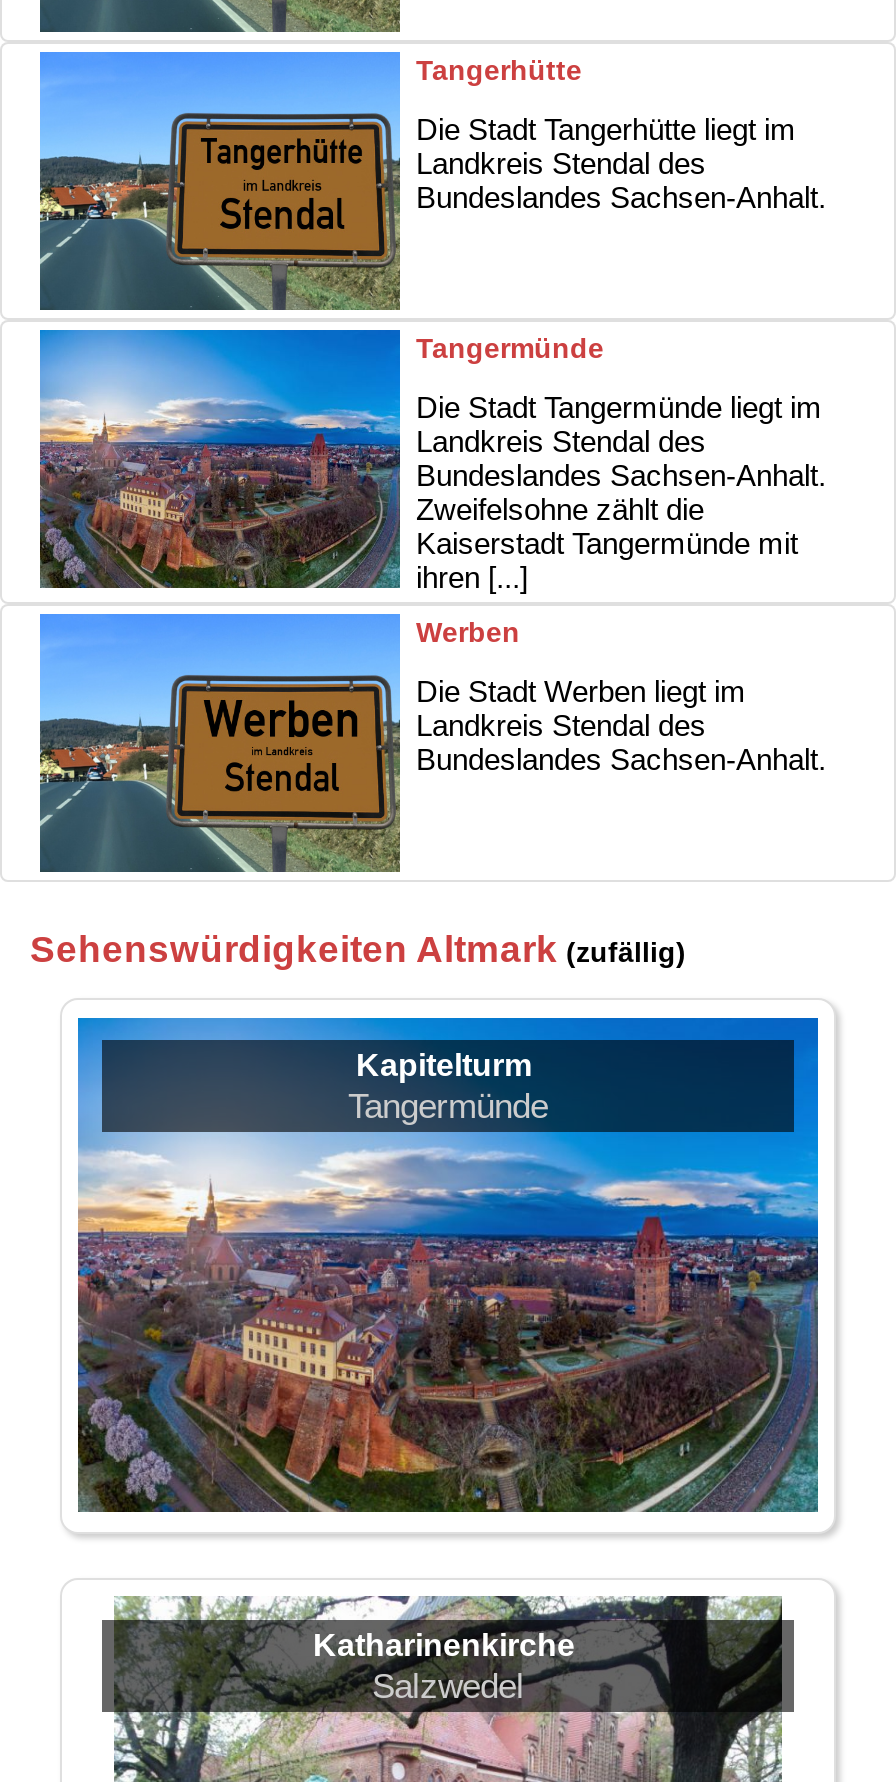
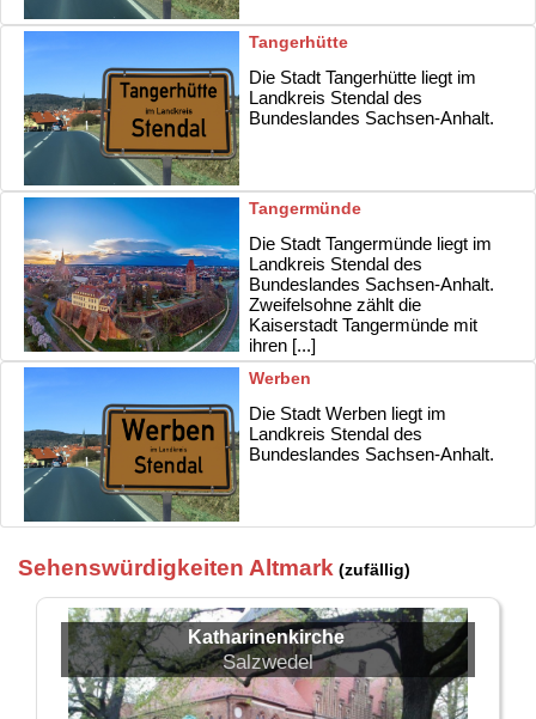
[76,1016,820,1514] [image] | Kapitelturm | Tangermünde -> none

